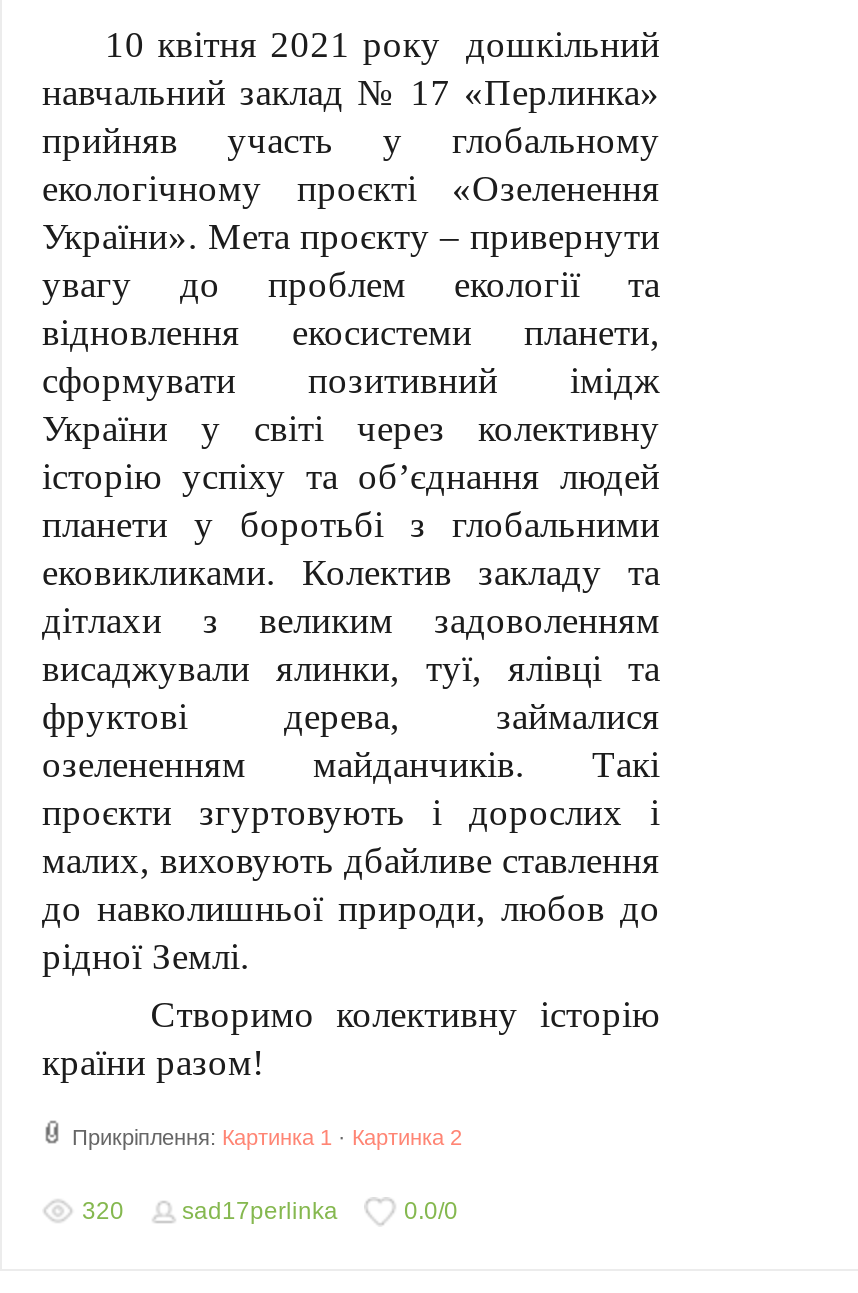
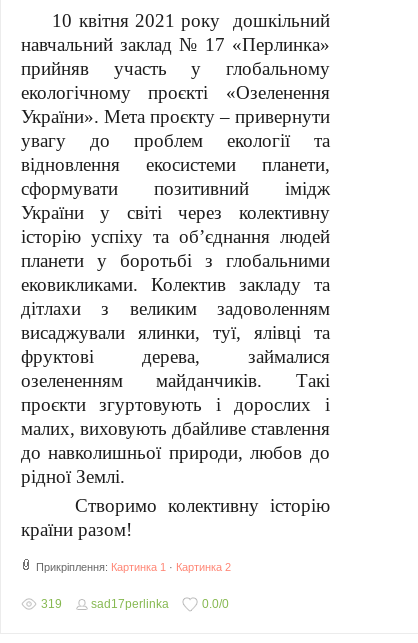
[82,1197,124,1225] 320 -> [41,597,62,611] 319

